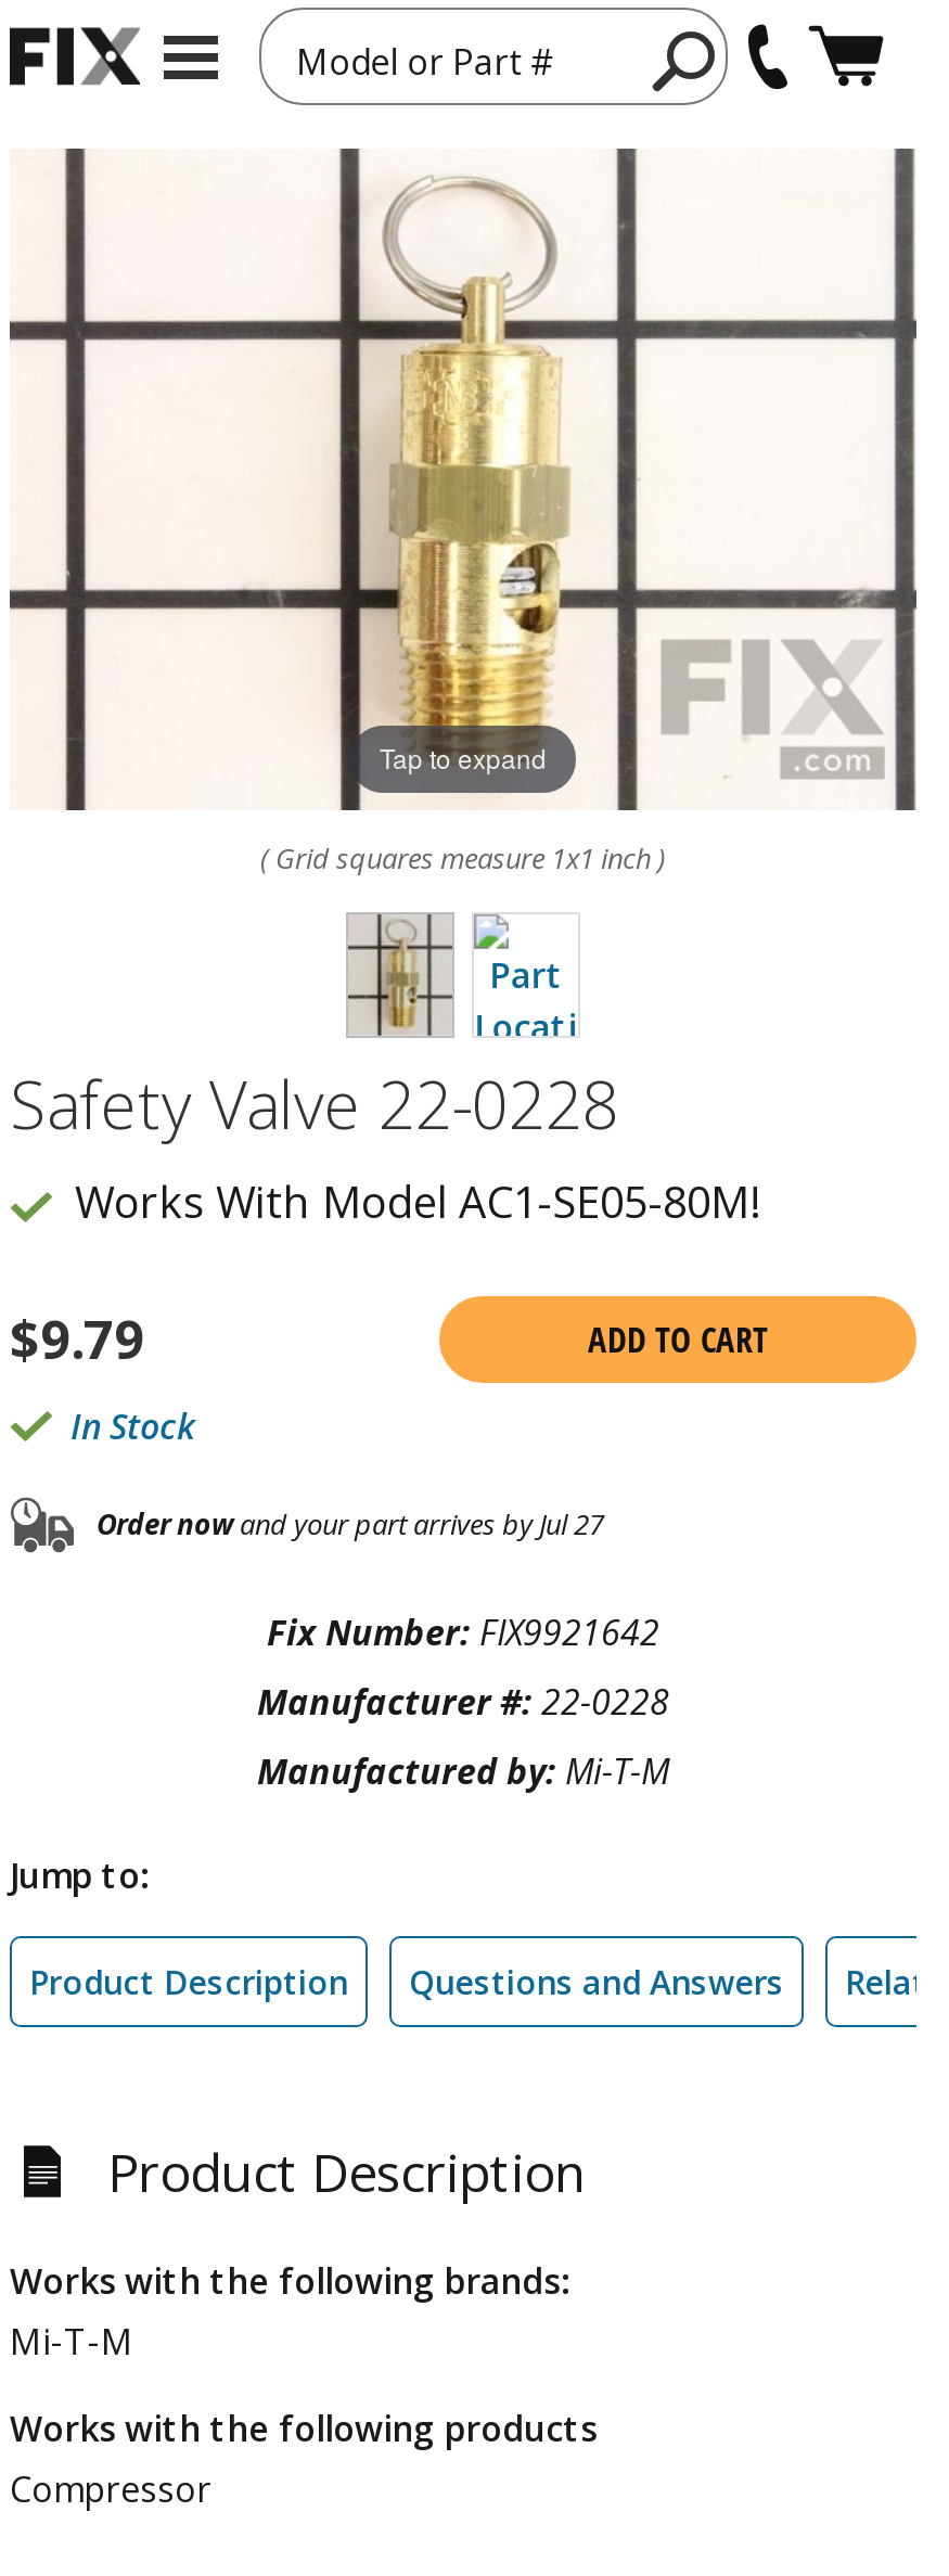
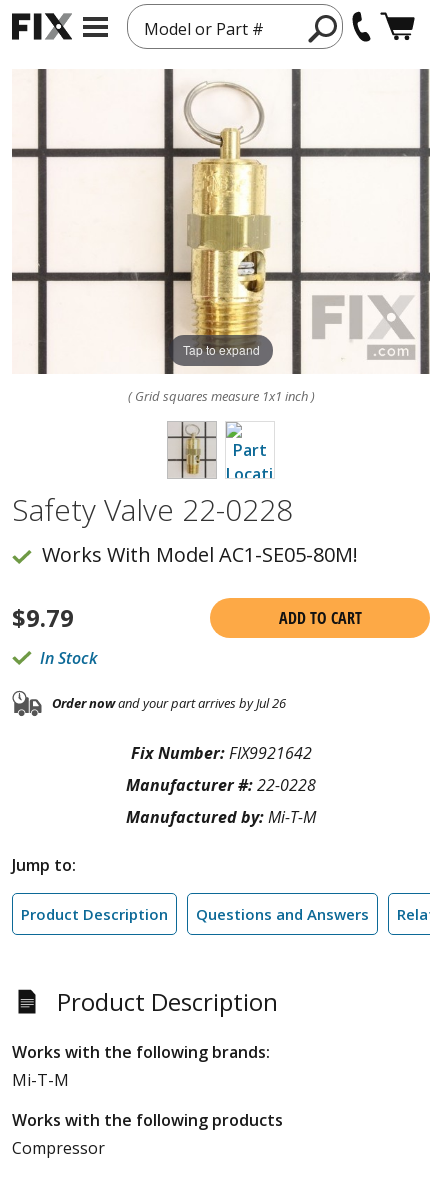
[97,1505,604,1544] Order nowand your part arrives by Jul 27 -> [52,694,286,712] Order nowand your part arrives by Jul 26

